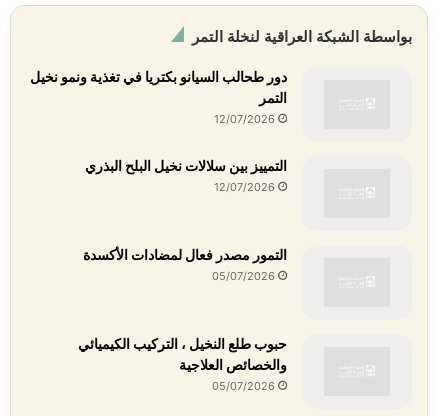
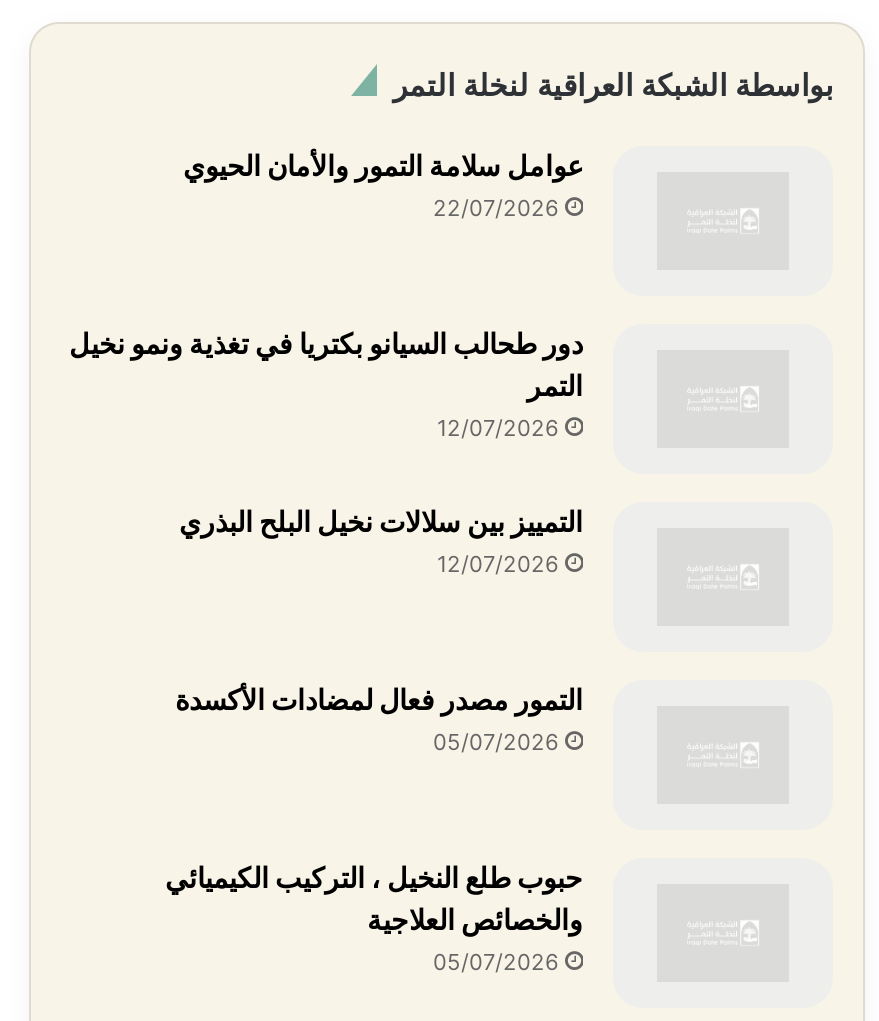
none -> [183,148,583,222] عوامل سلامة التمور والأمان الحيوي | 22/07/2026

